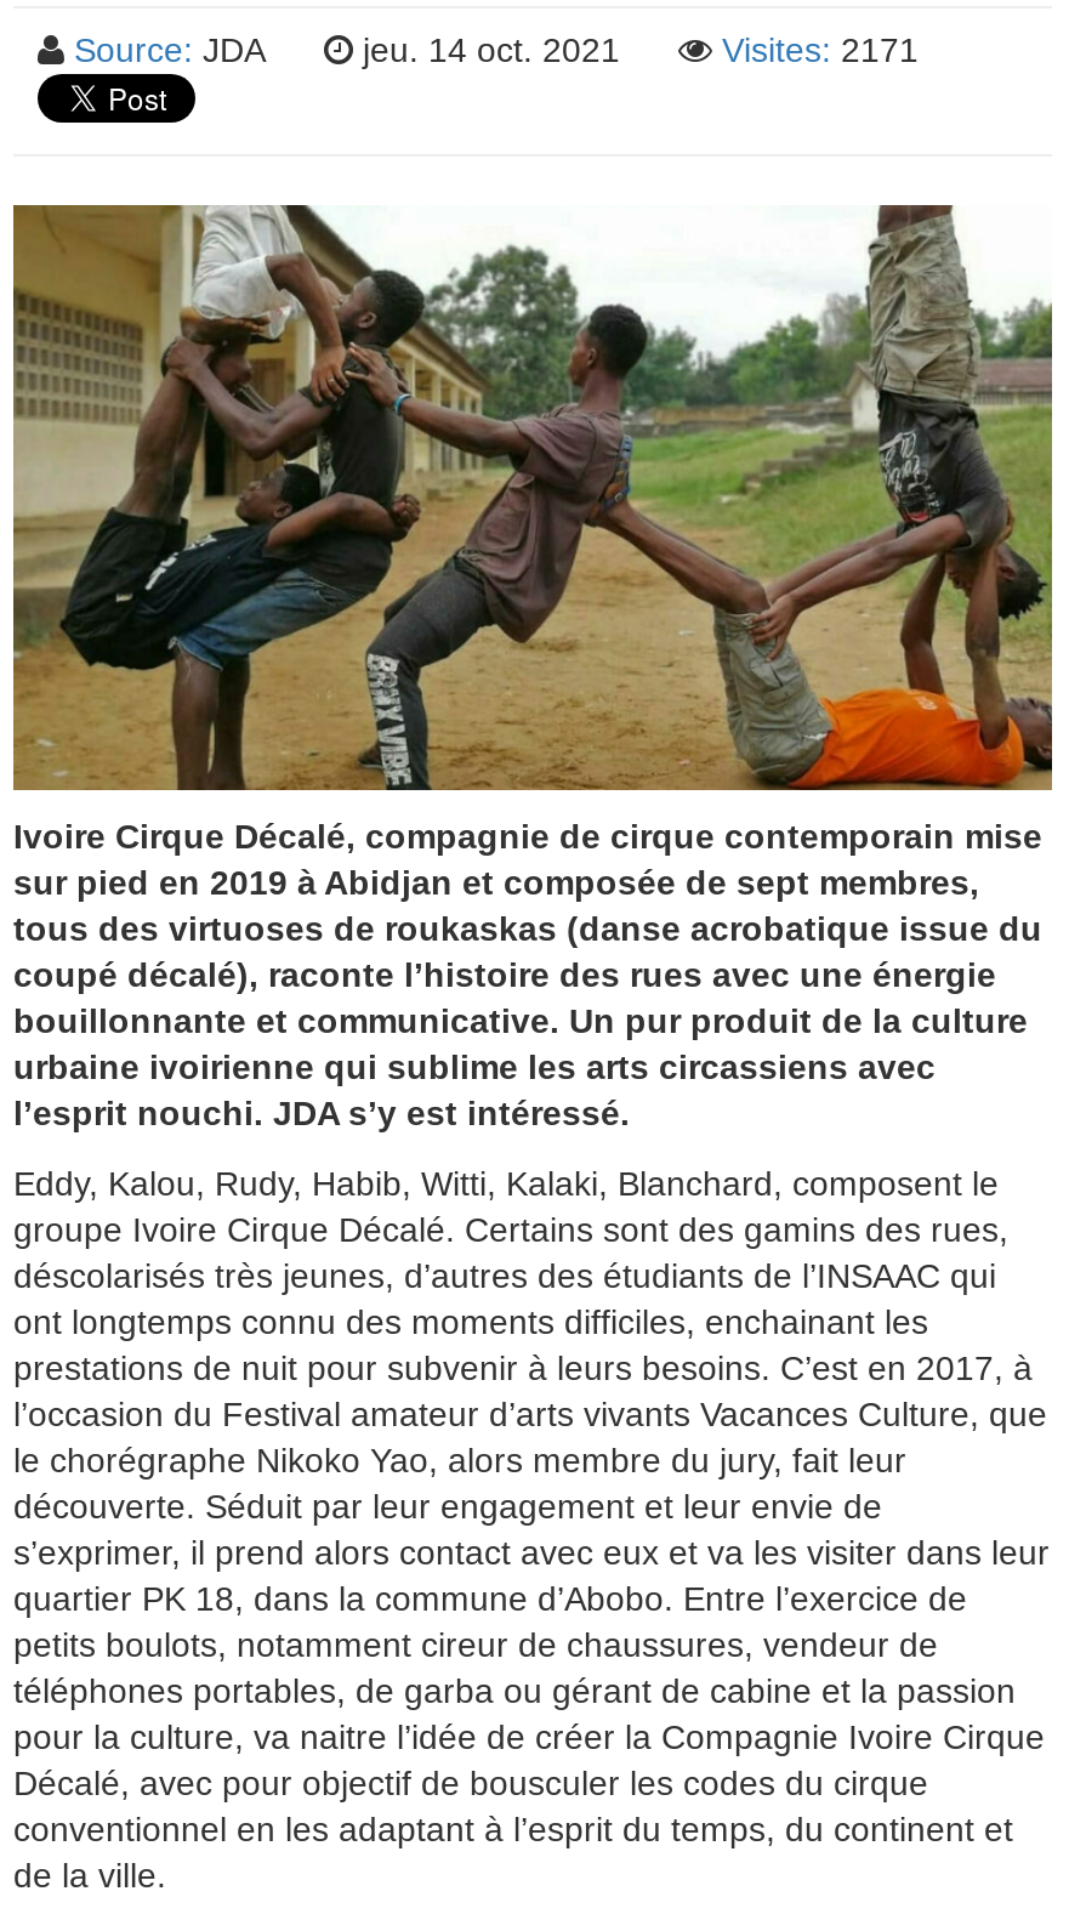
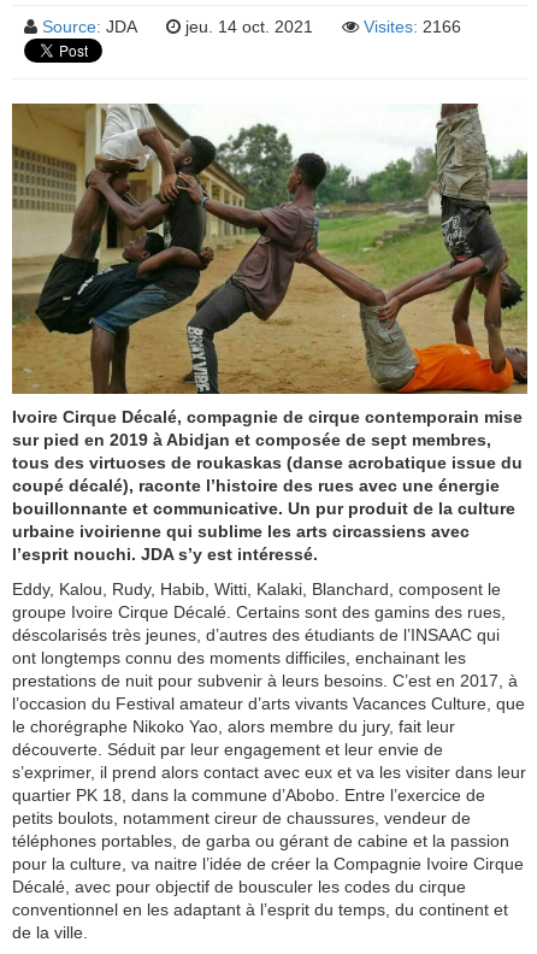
[722,30,919,69] Visites: 2171 -> [364,17,461,36] Visites: 2166

